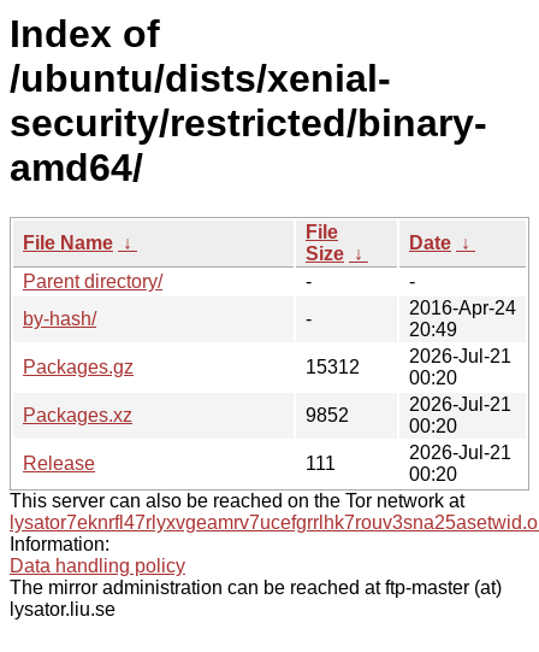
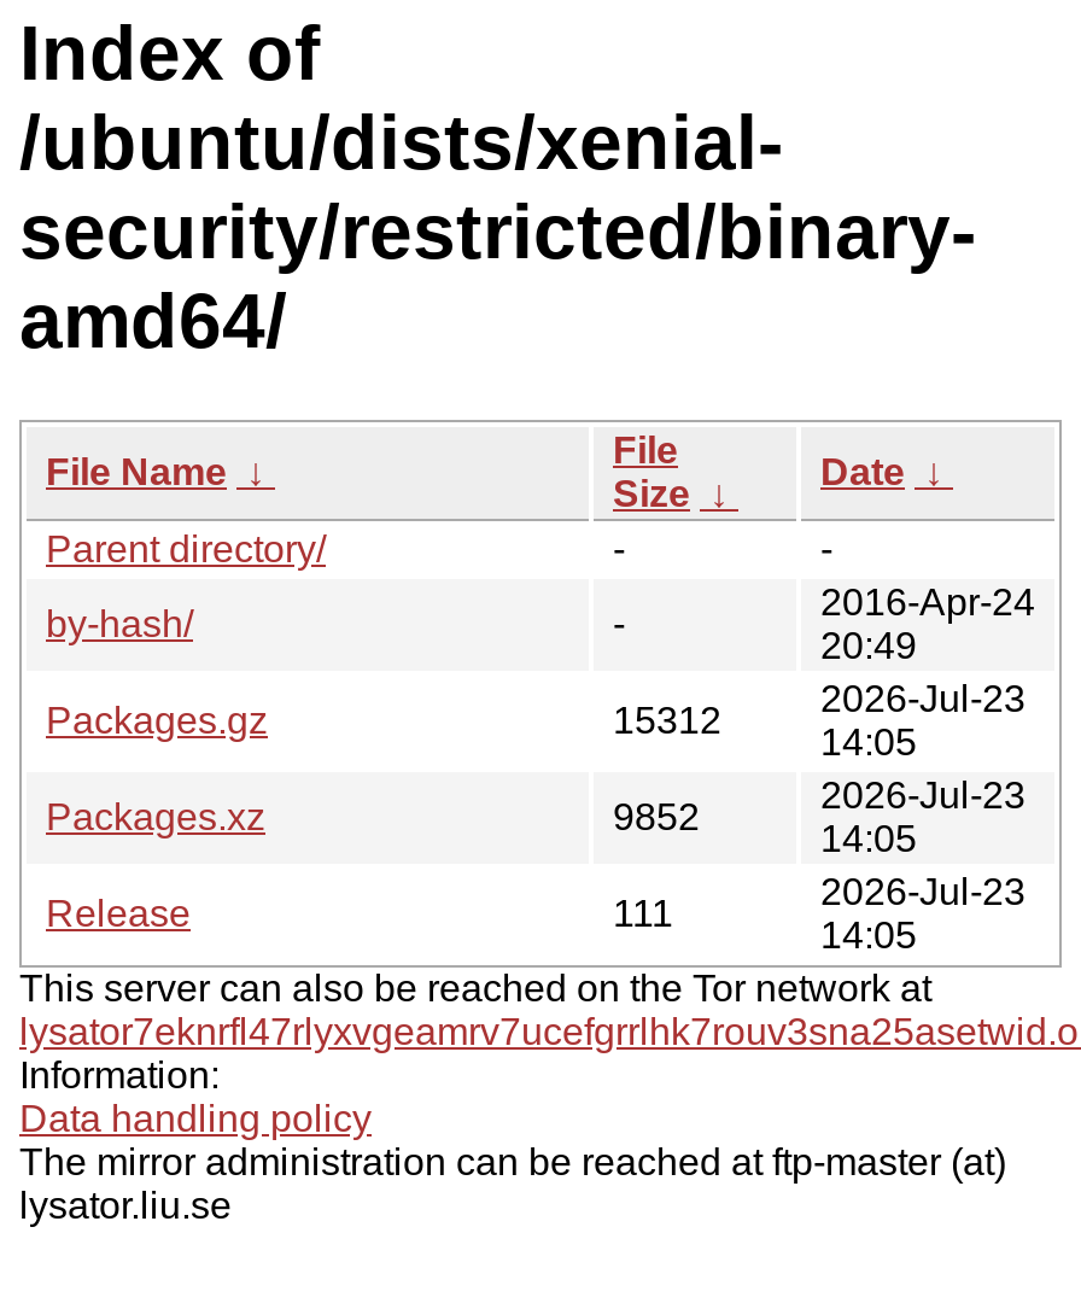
[409,346,511,388] 2026-Jul-21 | 00:20 -> [820,678,1026,762] 2026-Jul-23 | 14:05
[409,394,511,436] 2026-Jul-21 | 00:20 -> [820,774,1026,859] 2026-Jul-23 | 14:05
[409,442,511,484] 2026-Jul-21 | 00:20 -> [820,871,1026,955] 2026-Jul-23 | 14:05

